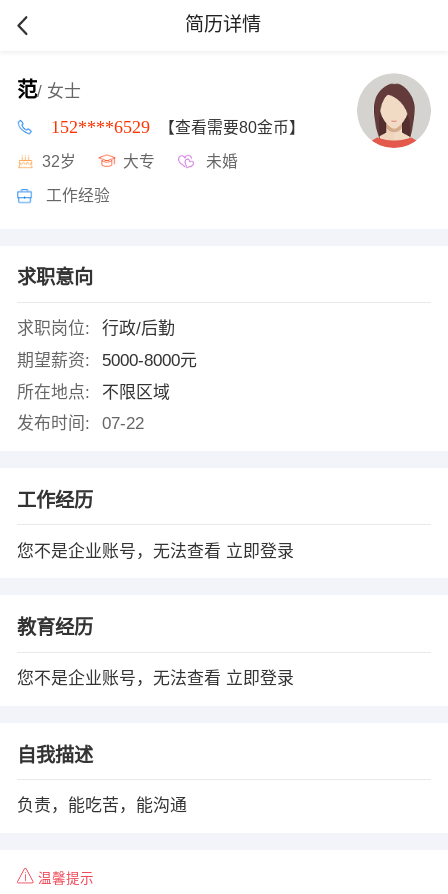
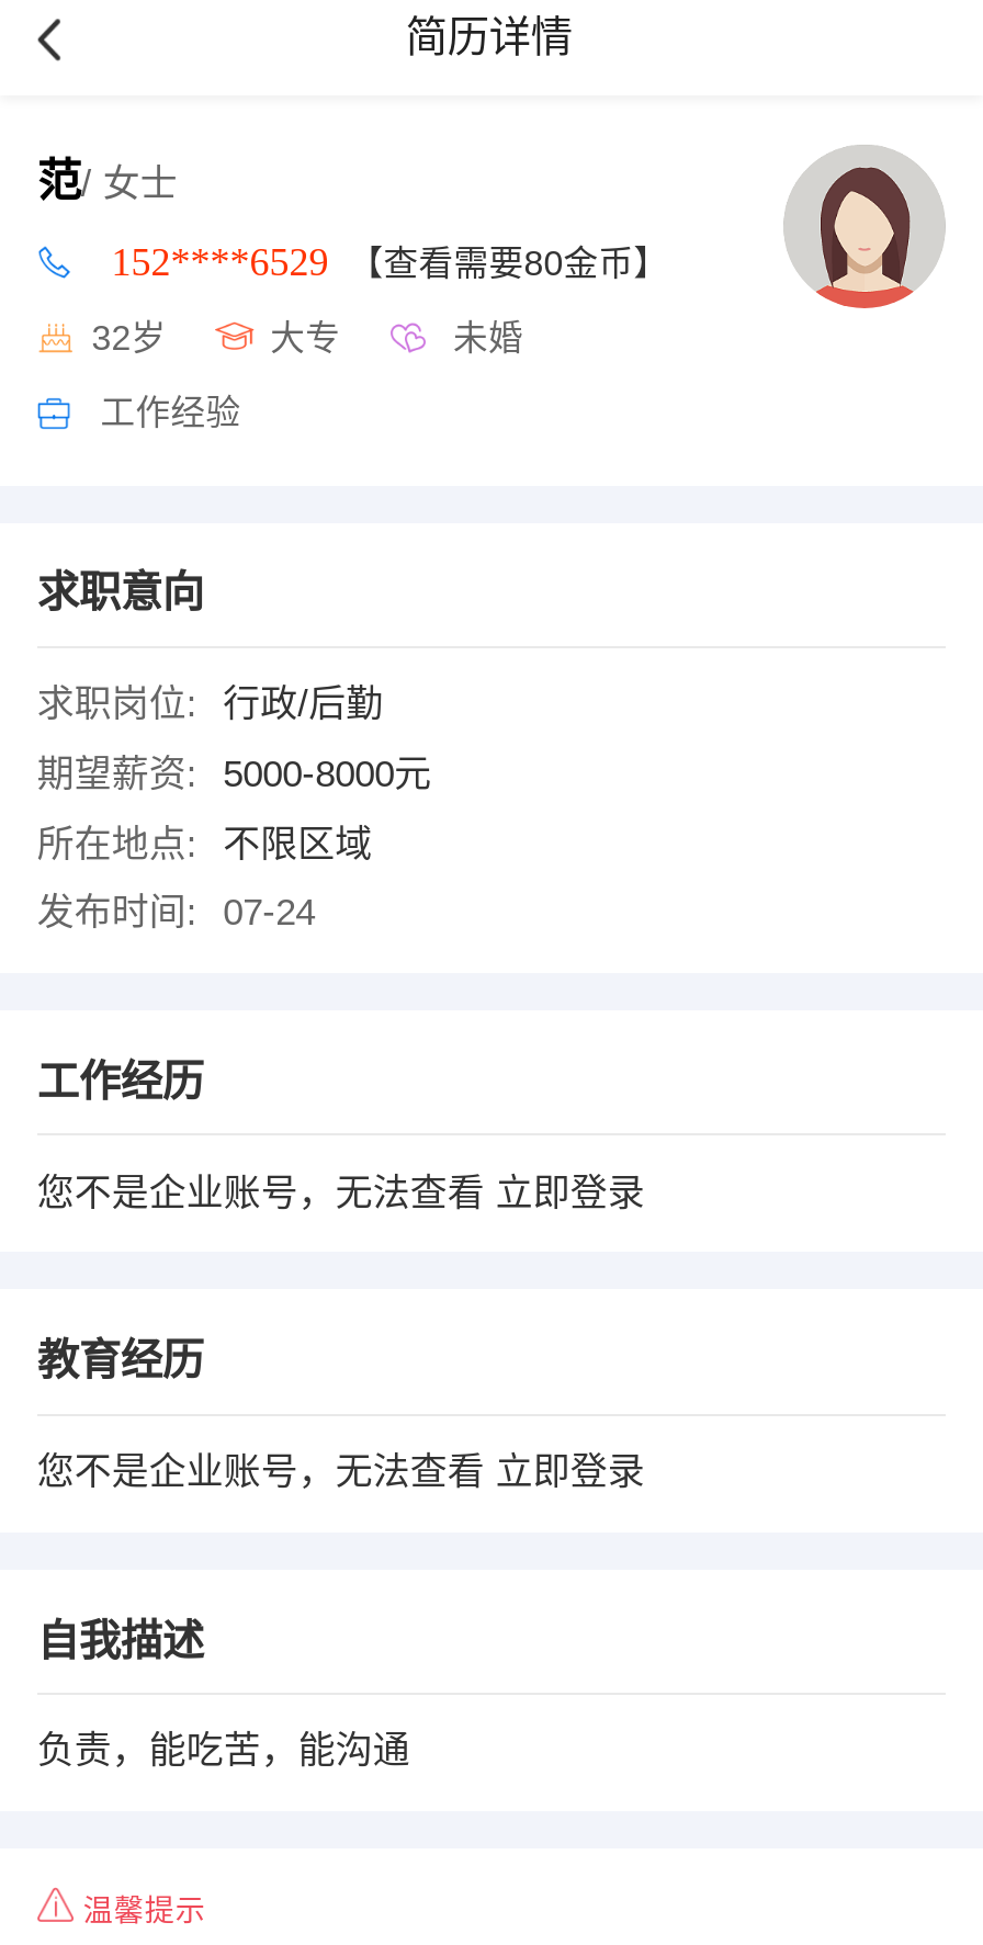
[17,414,144,433] 发布时间: 07-22 -> [37,893,315,934] 发布时间: 07-24

